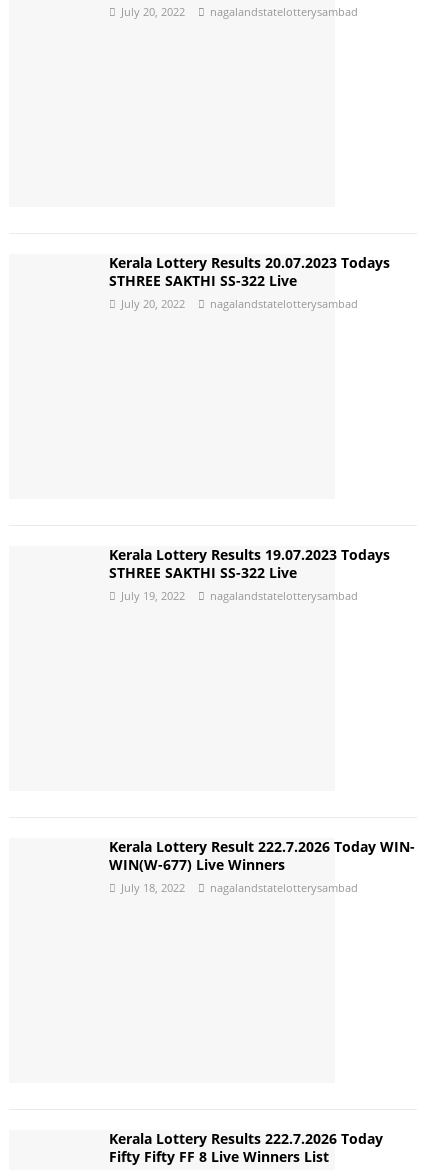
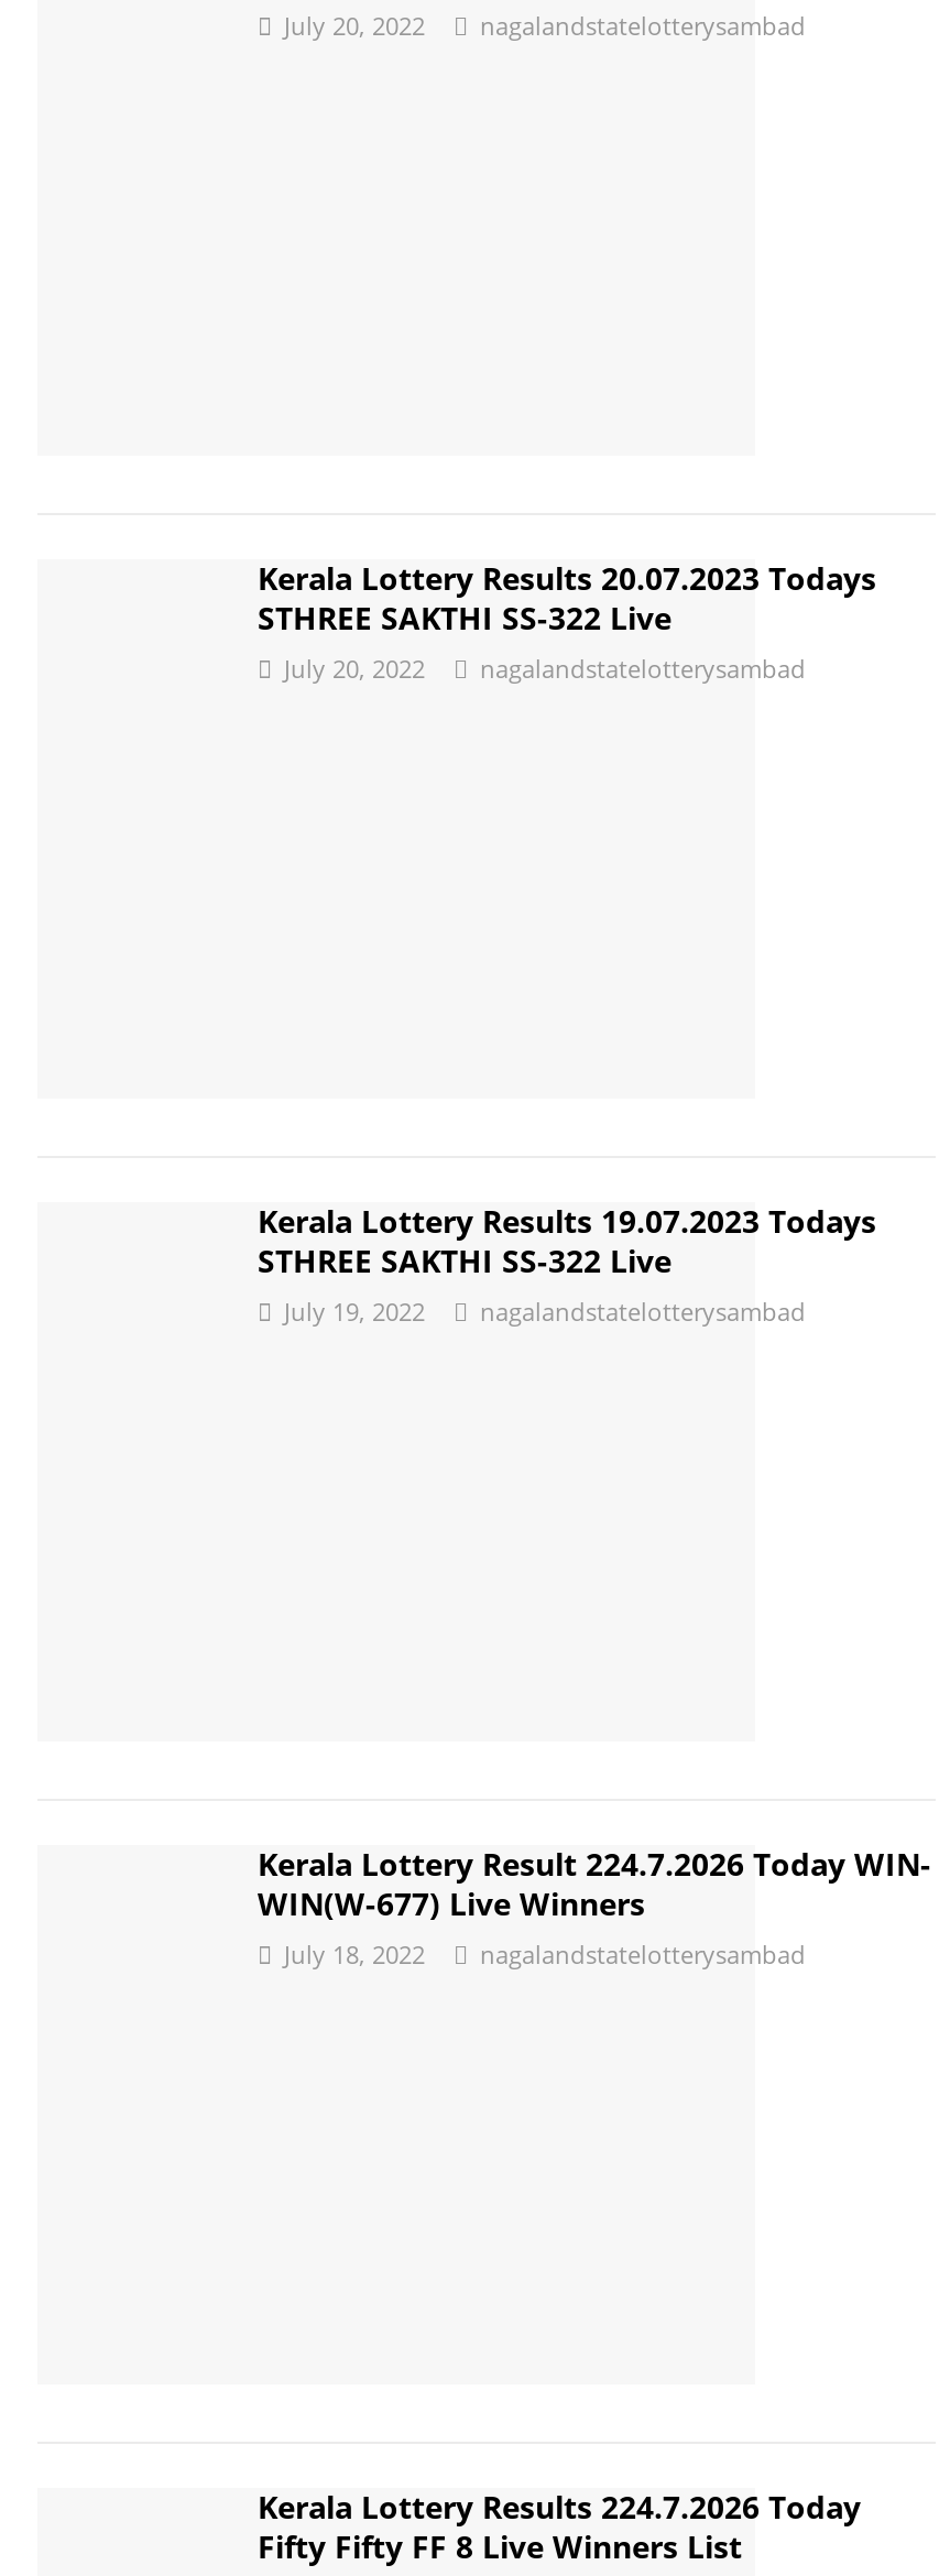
[109,837,415,856] Kerala Lottery Result 222.7.2026 Today WIN- -> [258,1843,931,1885] Kerala Lottery Result 224.7.2026 Today WIN-
[109,1129,383,1148] Kerala Lottery Results 222.7.2026 Today -> [258,2486,861,2528] Kerala Lottery Results 224.7.2026 Today

